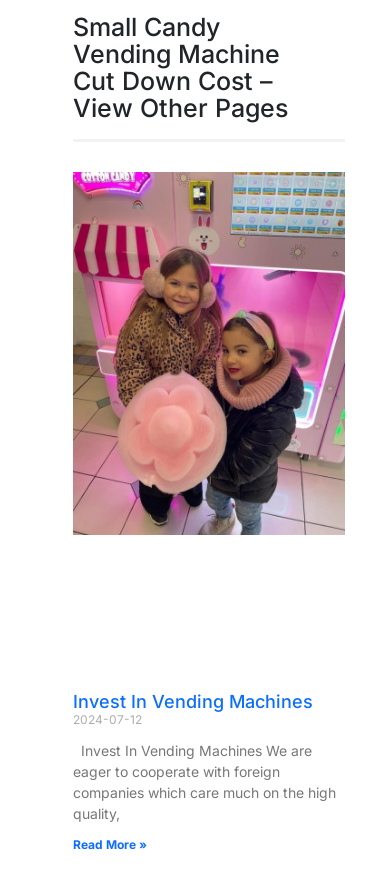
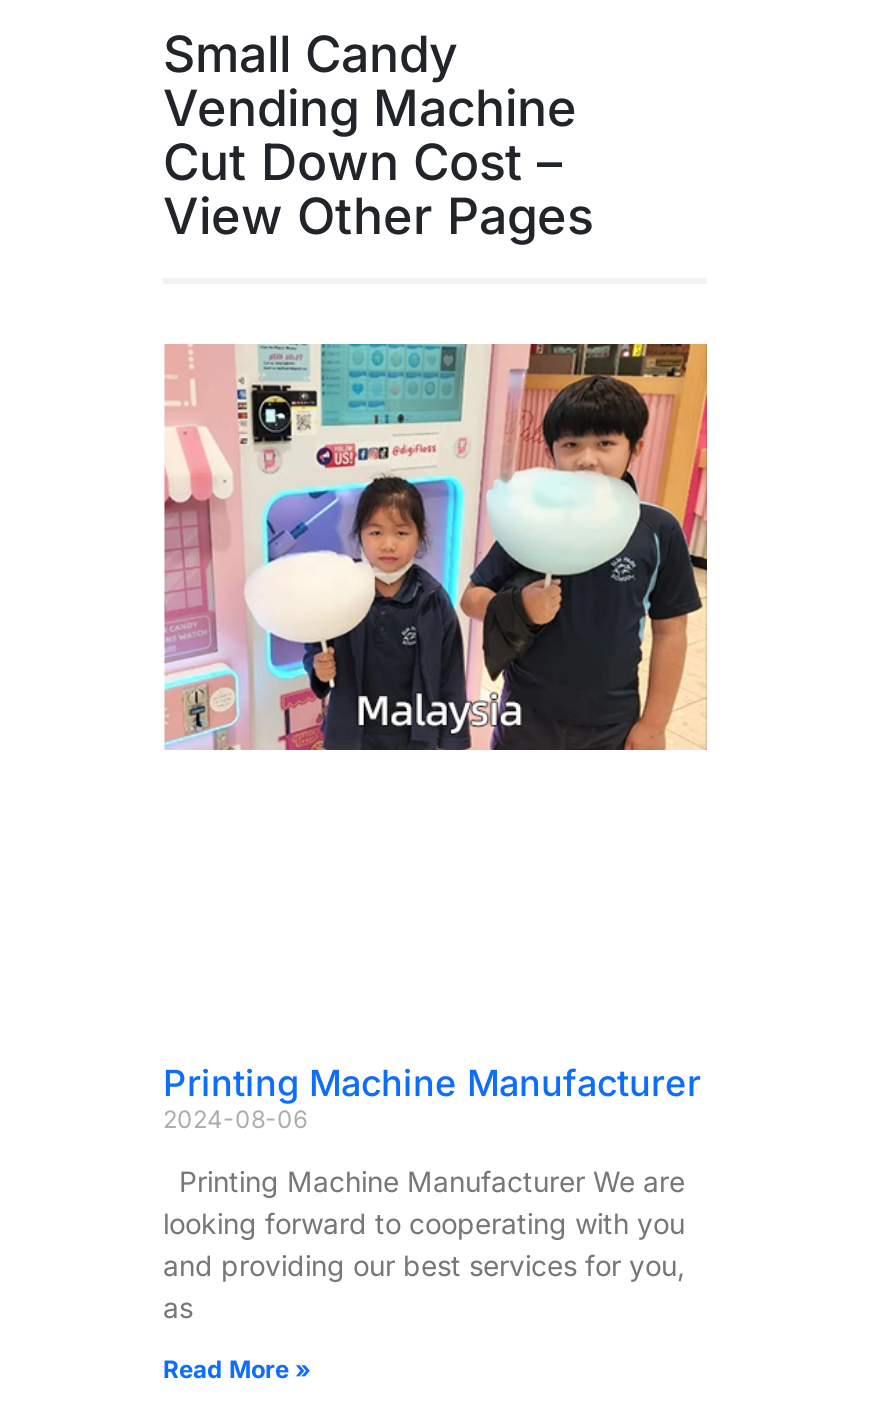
[72,171,346,524] [image] -> [163,342,707,752] [image]
[73,691,313,727] Invest In Vending Machines | 2024-07-12 -> [163,1062,701,1134] Printing Machine Manufacturer | 2024-08-06
[73,742,336,822] Invest In Vending Machines We are | eager to cooperate with foreign | companies which care much on the high | quality, -> [163,1164,685,1324] Printing Machine Manufacturer We are | looking forward to cooperating with you | and providing our best services for you, | as

